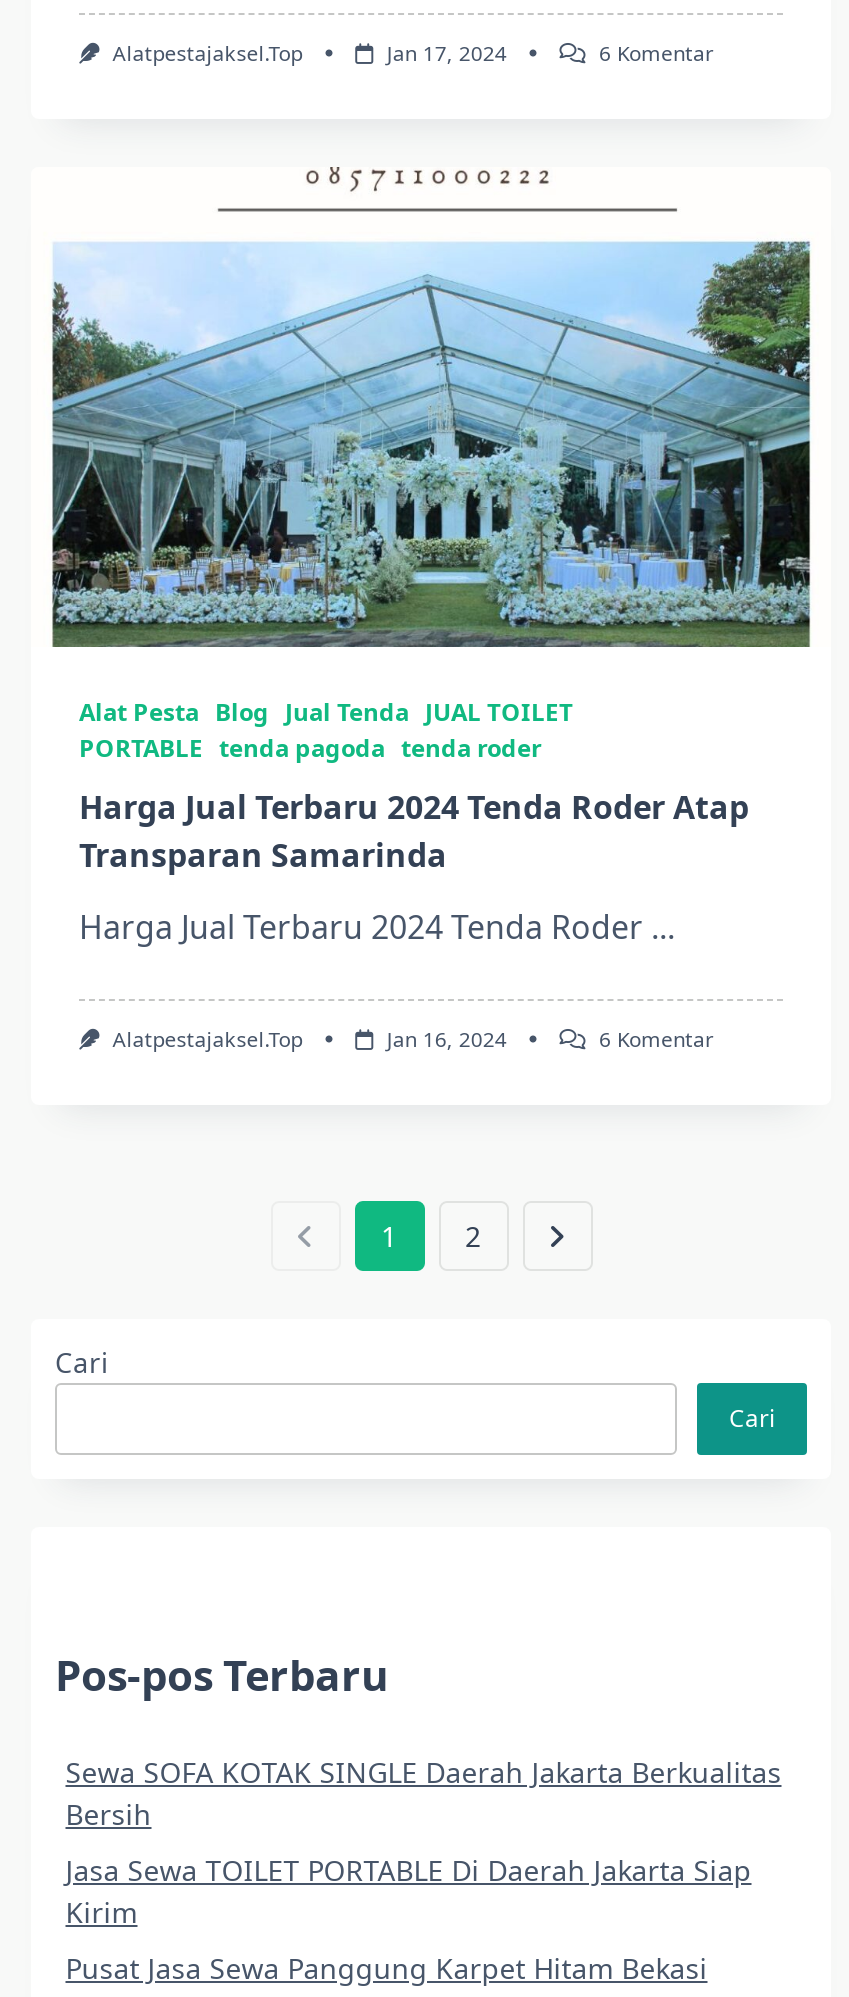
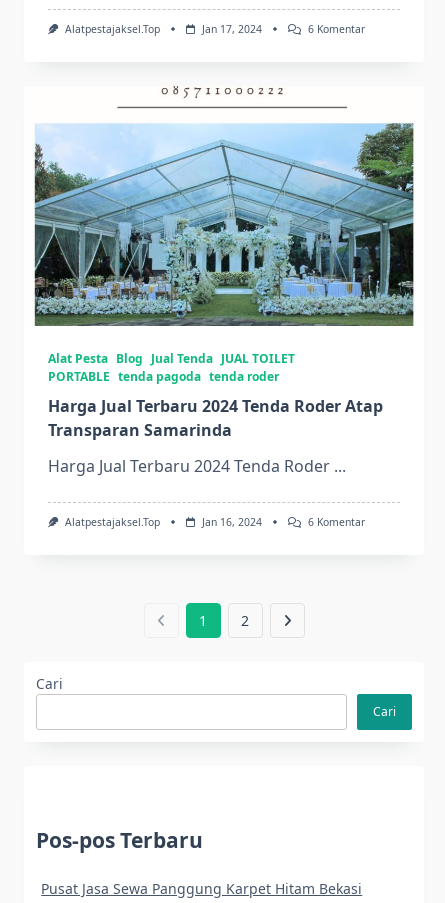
[65,1753,781,1931] Sewa SOFA KOTAK SINGLE Daerah Jakarta Berkualitas | Bersih | Jasa Sewa TOILET PORTABLE Di Daerah Jakarta Siap | Kirim -> none

